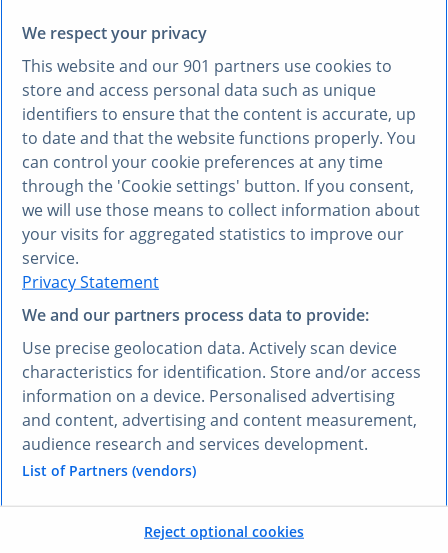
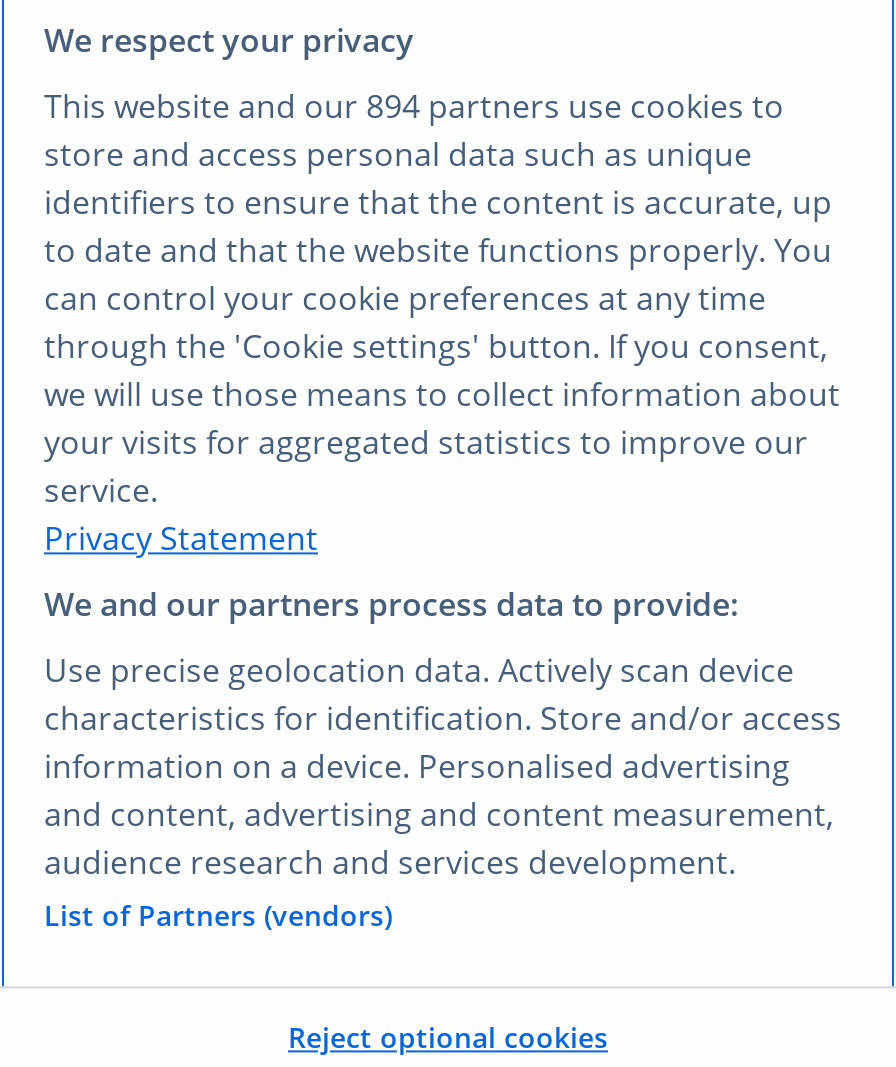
[22,55,392,77] This website and our 901 partners use cookies to -> [44,85,784,129] This website and our 894 partners use cookies to

